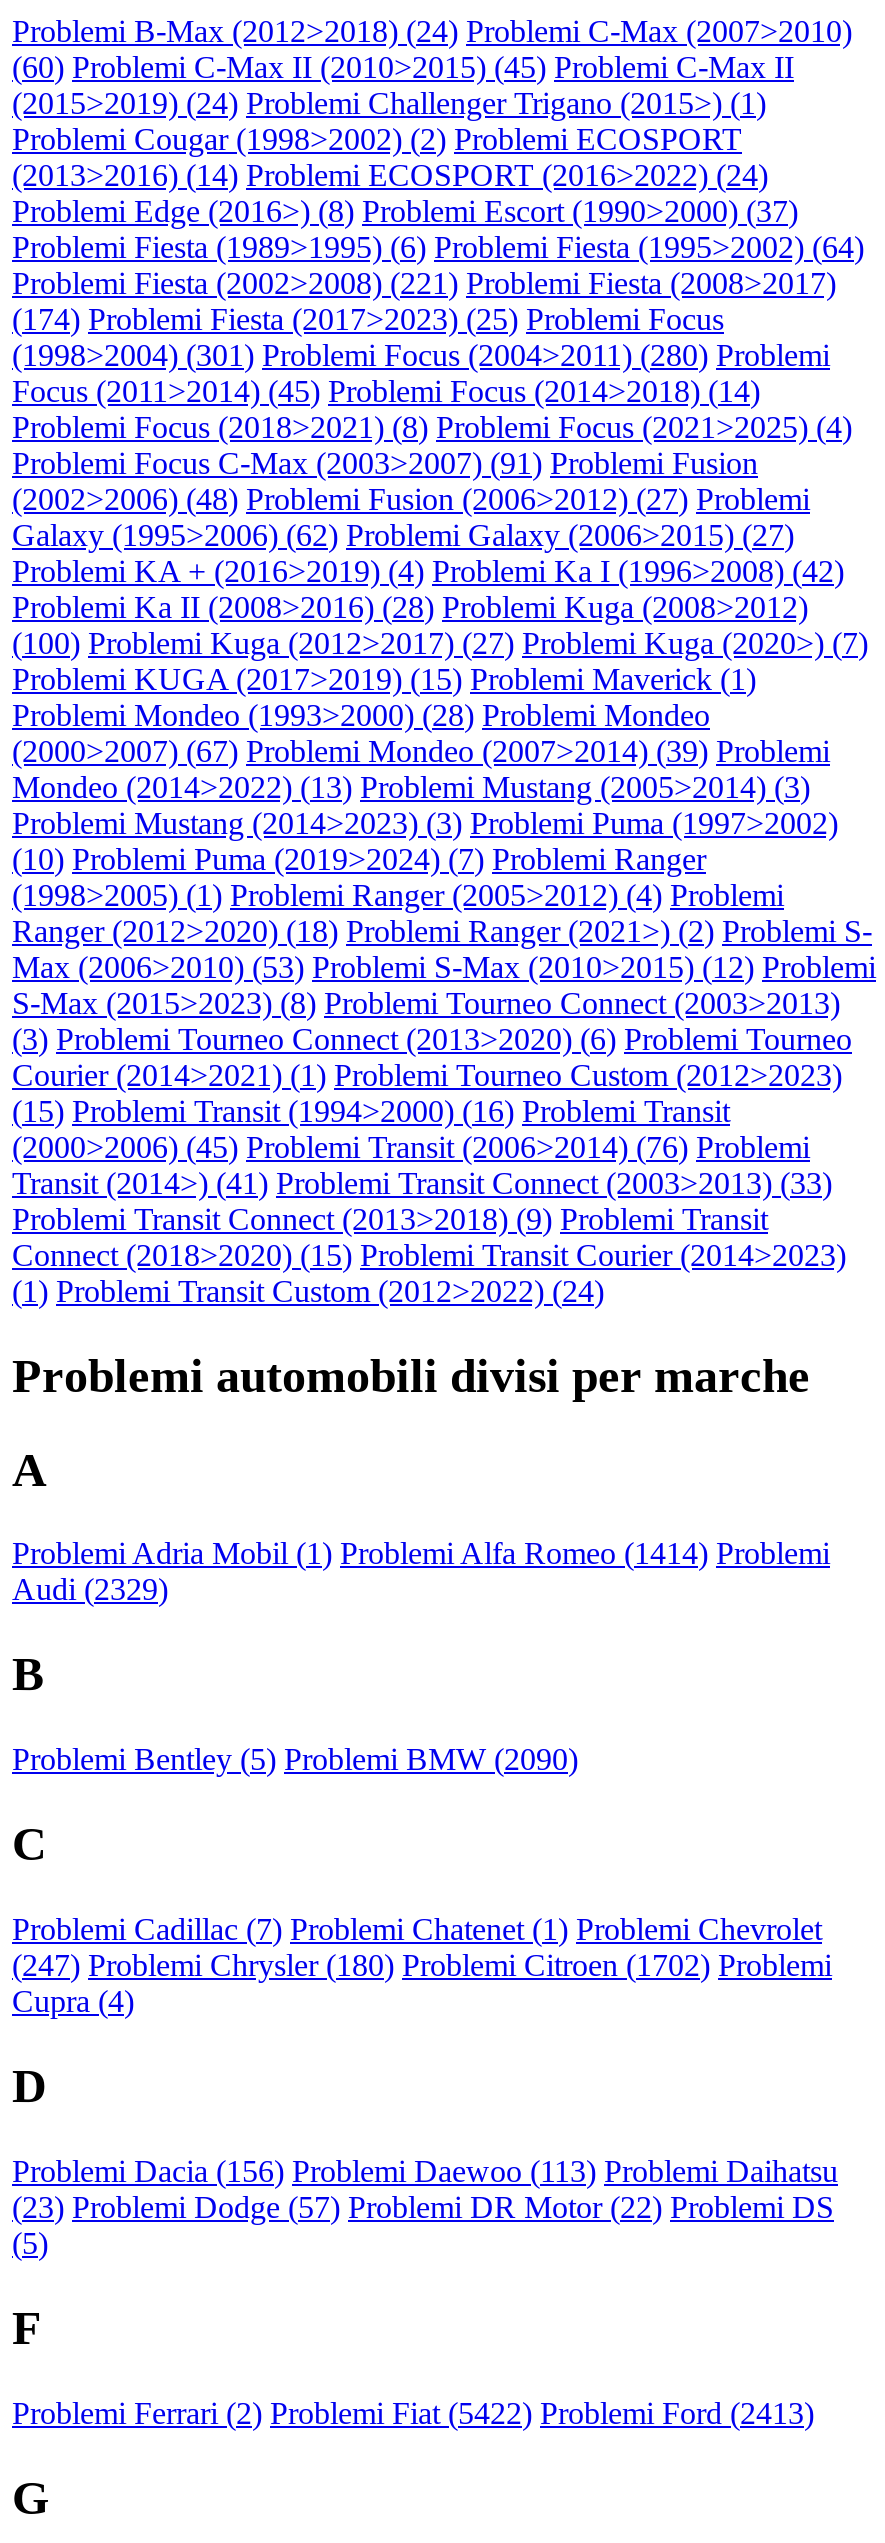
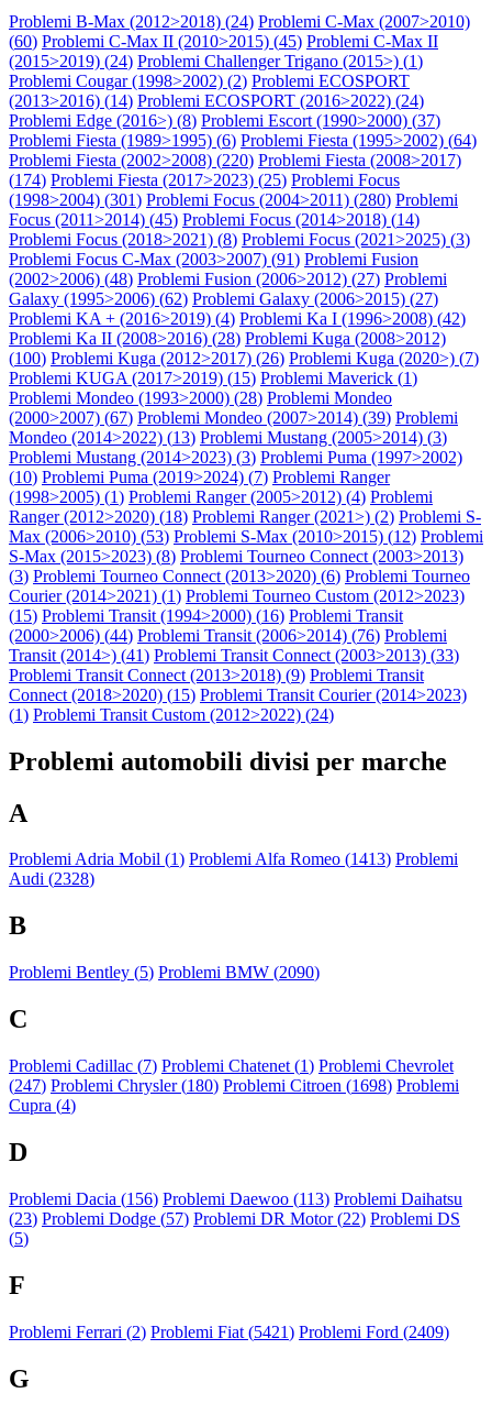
[12,265,836,299] Problemi Fiesta (2002>2008) (221) Problemi Fiesta (2008>2017) -> [9,150,461,169] Problemi Fiesta (2002>2008) (220) Problemi Fiesta (2008>2017)
[12,409,852,443] Problemi Focus (2018>2021) (8) Problemi Focus (2021>2025) (4) -> [9,230,470,248] Problemi Focus (2018>2021) (8) Problemi Focus (2021>2025) (3)
[12,625,868,659] (100) Problemi Kuga (2012>2017) (27) Problemi Kuga (2020>) (7) -> [9,348,479,367] (100) Problemi Kuga (2012>2017) (26) Problemi Kuga (2020>) (7)
[12,1129,810,1163] (2000>2006) (45) Problemi Transit (2006>2014) (76) Problemi -> [9,626,447,644] (2000>2006) (44) Problemi Transit (2006>2014) (76) Problemi
[12,1537,830,1571] Problemi Adria Mobil (1) Problemi Alfa Romeo (1414) Problemi -> [9,850,458,869] Problemi Adria Mobil (1) Problemi Alfa Romeo (1413) Problemi
[12,1573,168,1607] Audi (2329) -> [9,870,94,888] Audi (2328)
[12,1948,832,1982] (247) Problemi Chrysler (180) Problemi Citroen (1702) Problemi -> [9,1076,459,1095] (247) Problemi Chrysler (180) Problemi Citroen (1698) Problemi
[12,2395,814,2429] Problemi Ferrari (2) Problemi Fiat (5422) Problemi Ford (2413) -> [9,1322,449,1341] Problemi Ferrari (2) Problemi Fiat (5421) Problemi Ford (2409)

